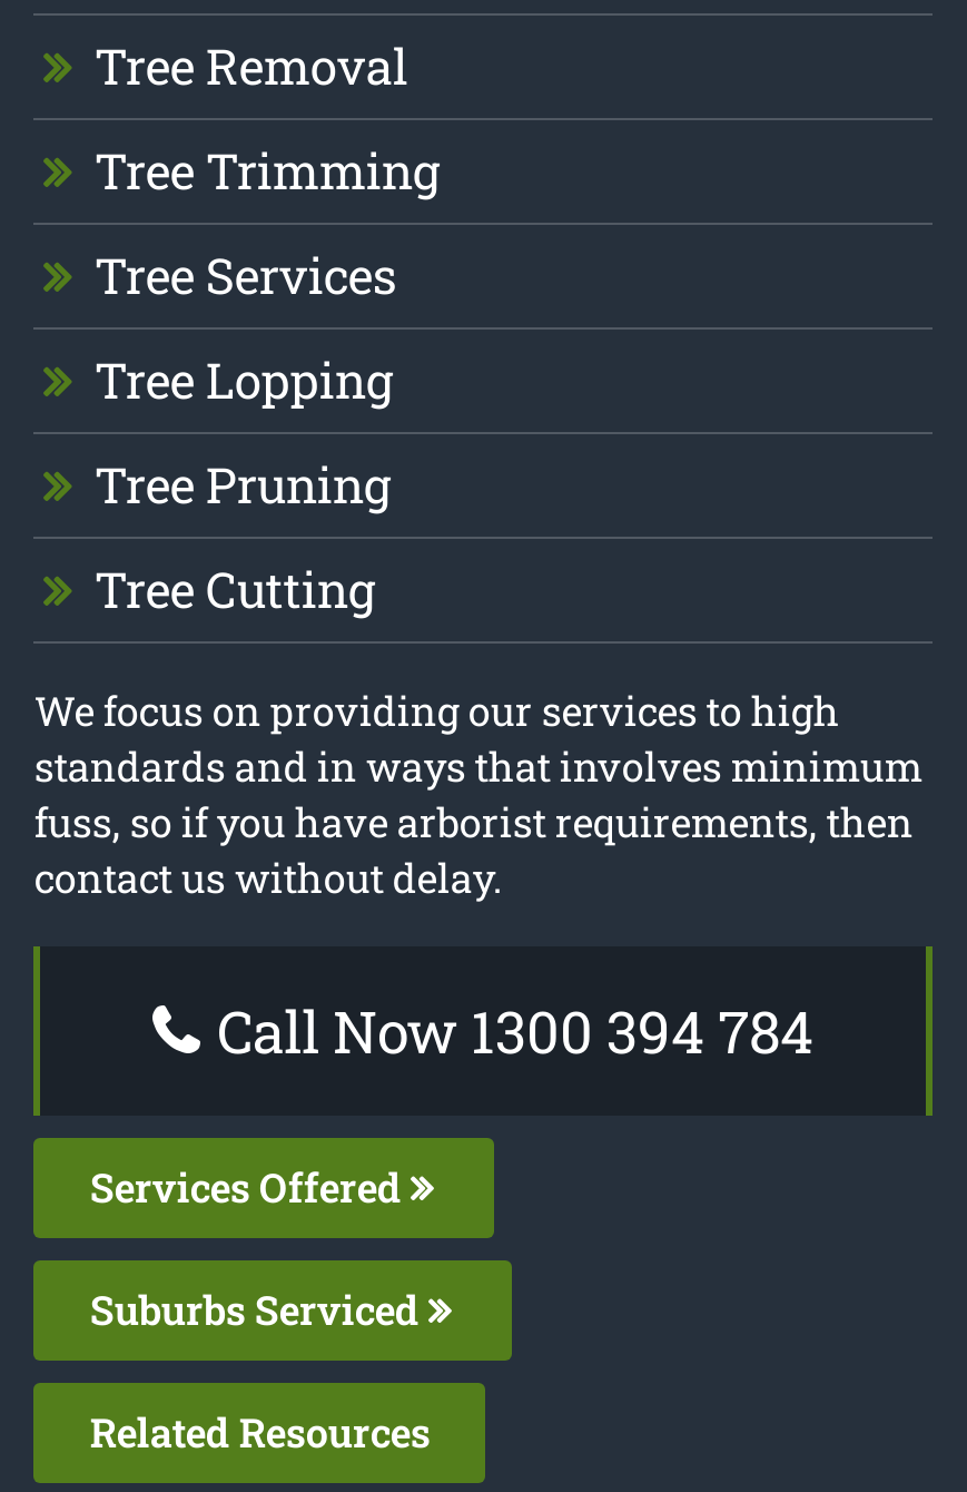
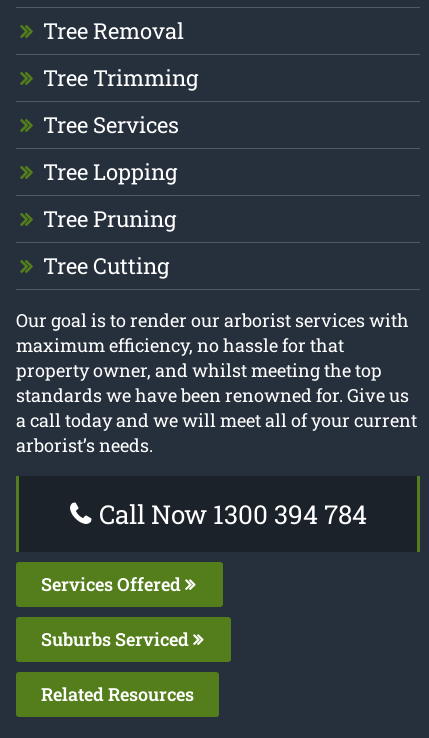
[34,685,922,905] We focus on providing our services to high | standards and in ways that involves minimum | fuss, so if you have arborist requirements, then | contact us without delay. -> [16,308,417,457] Our goal is to render our arborist services with | maximum efficiency, no hassle for that | property owner, and whilst meeting the top | standards we have been renowned for. Give us | a call today and we will meet all of your current | arborist’s needs.

